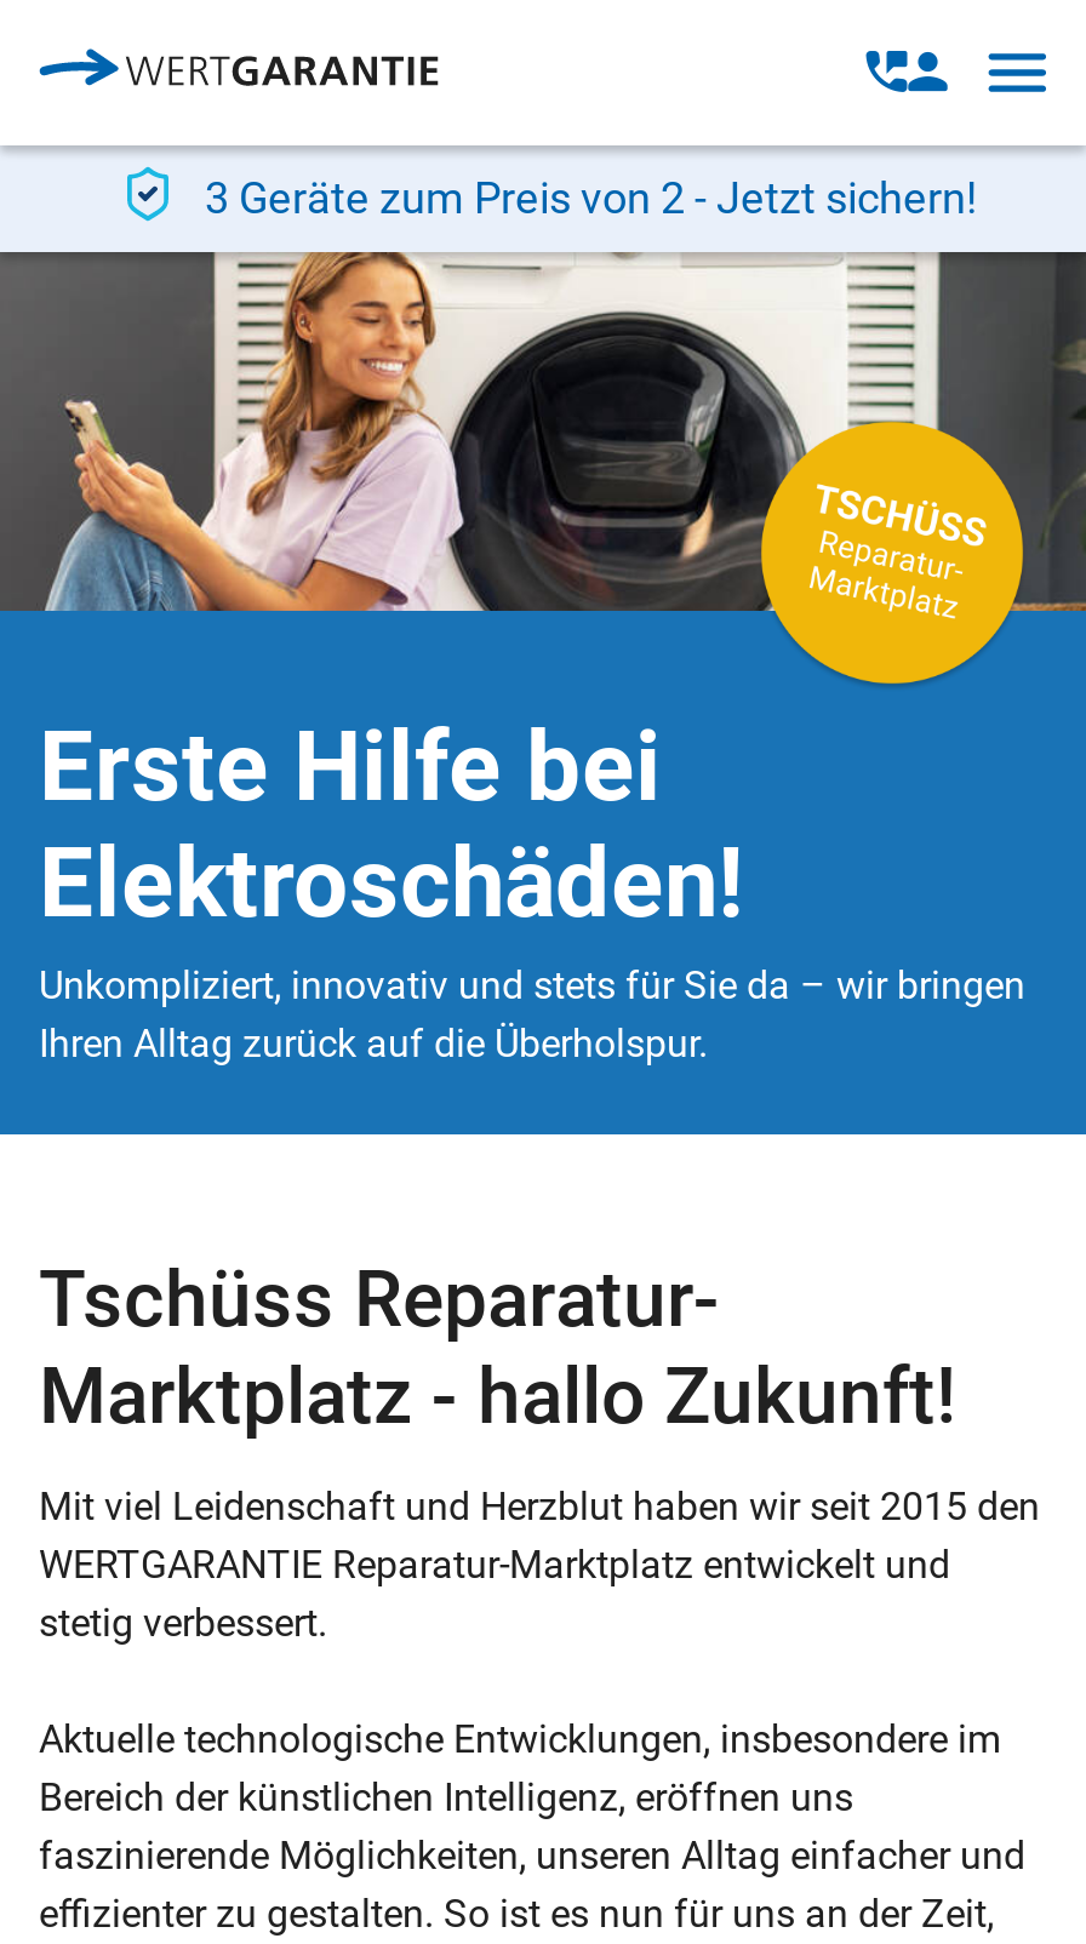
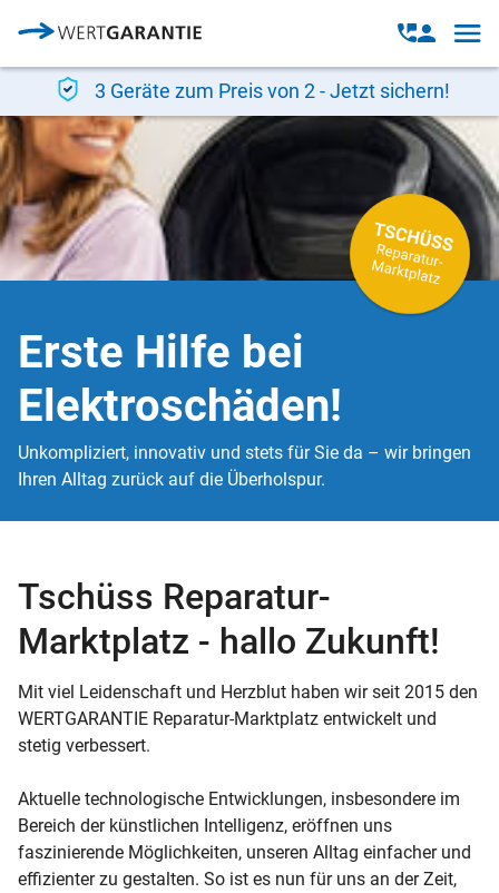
[7,250,1079,613] [image] -> [3,115,496,282] [image]

